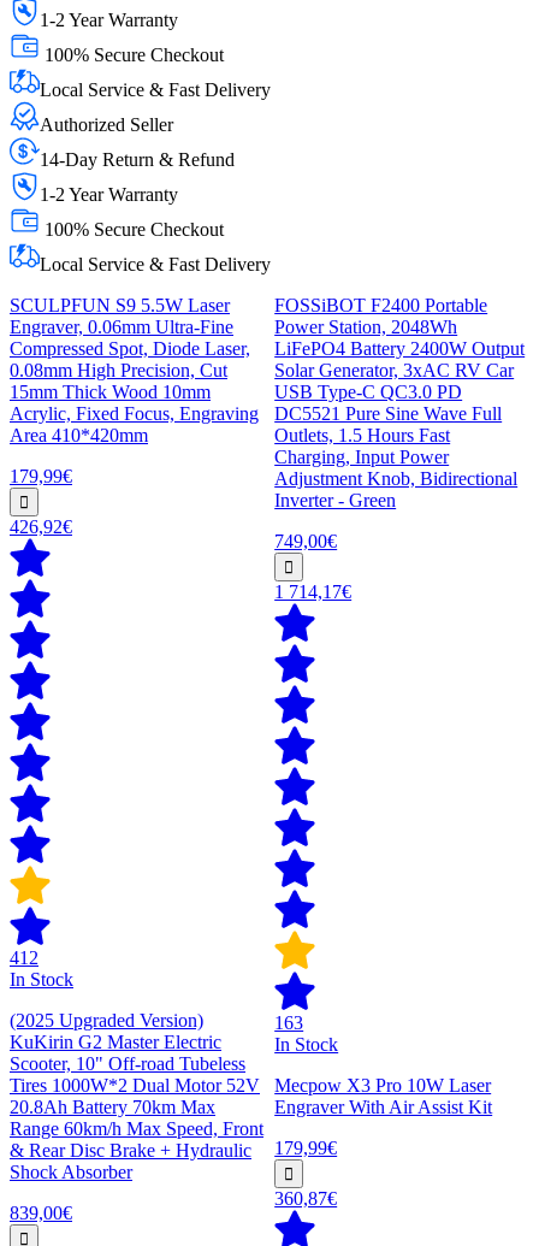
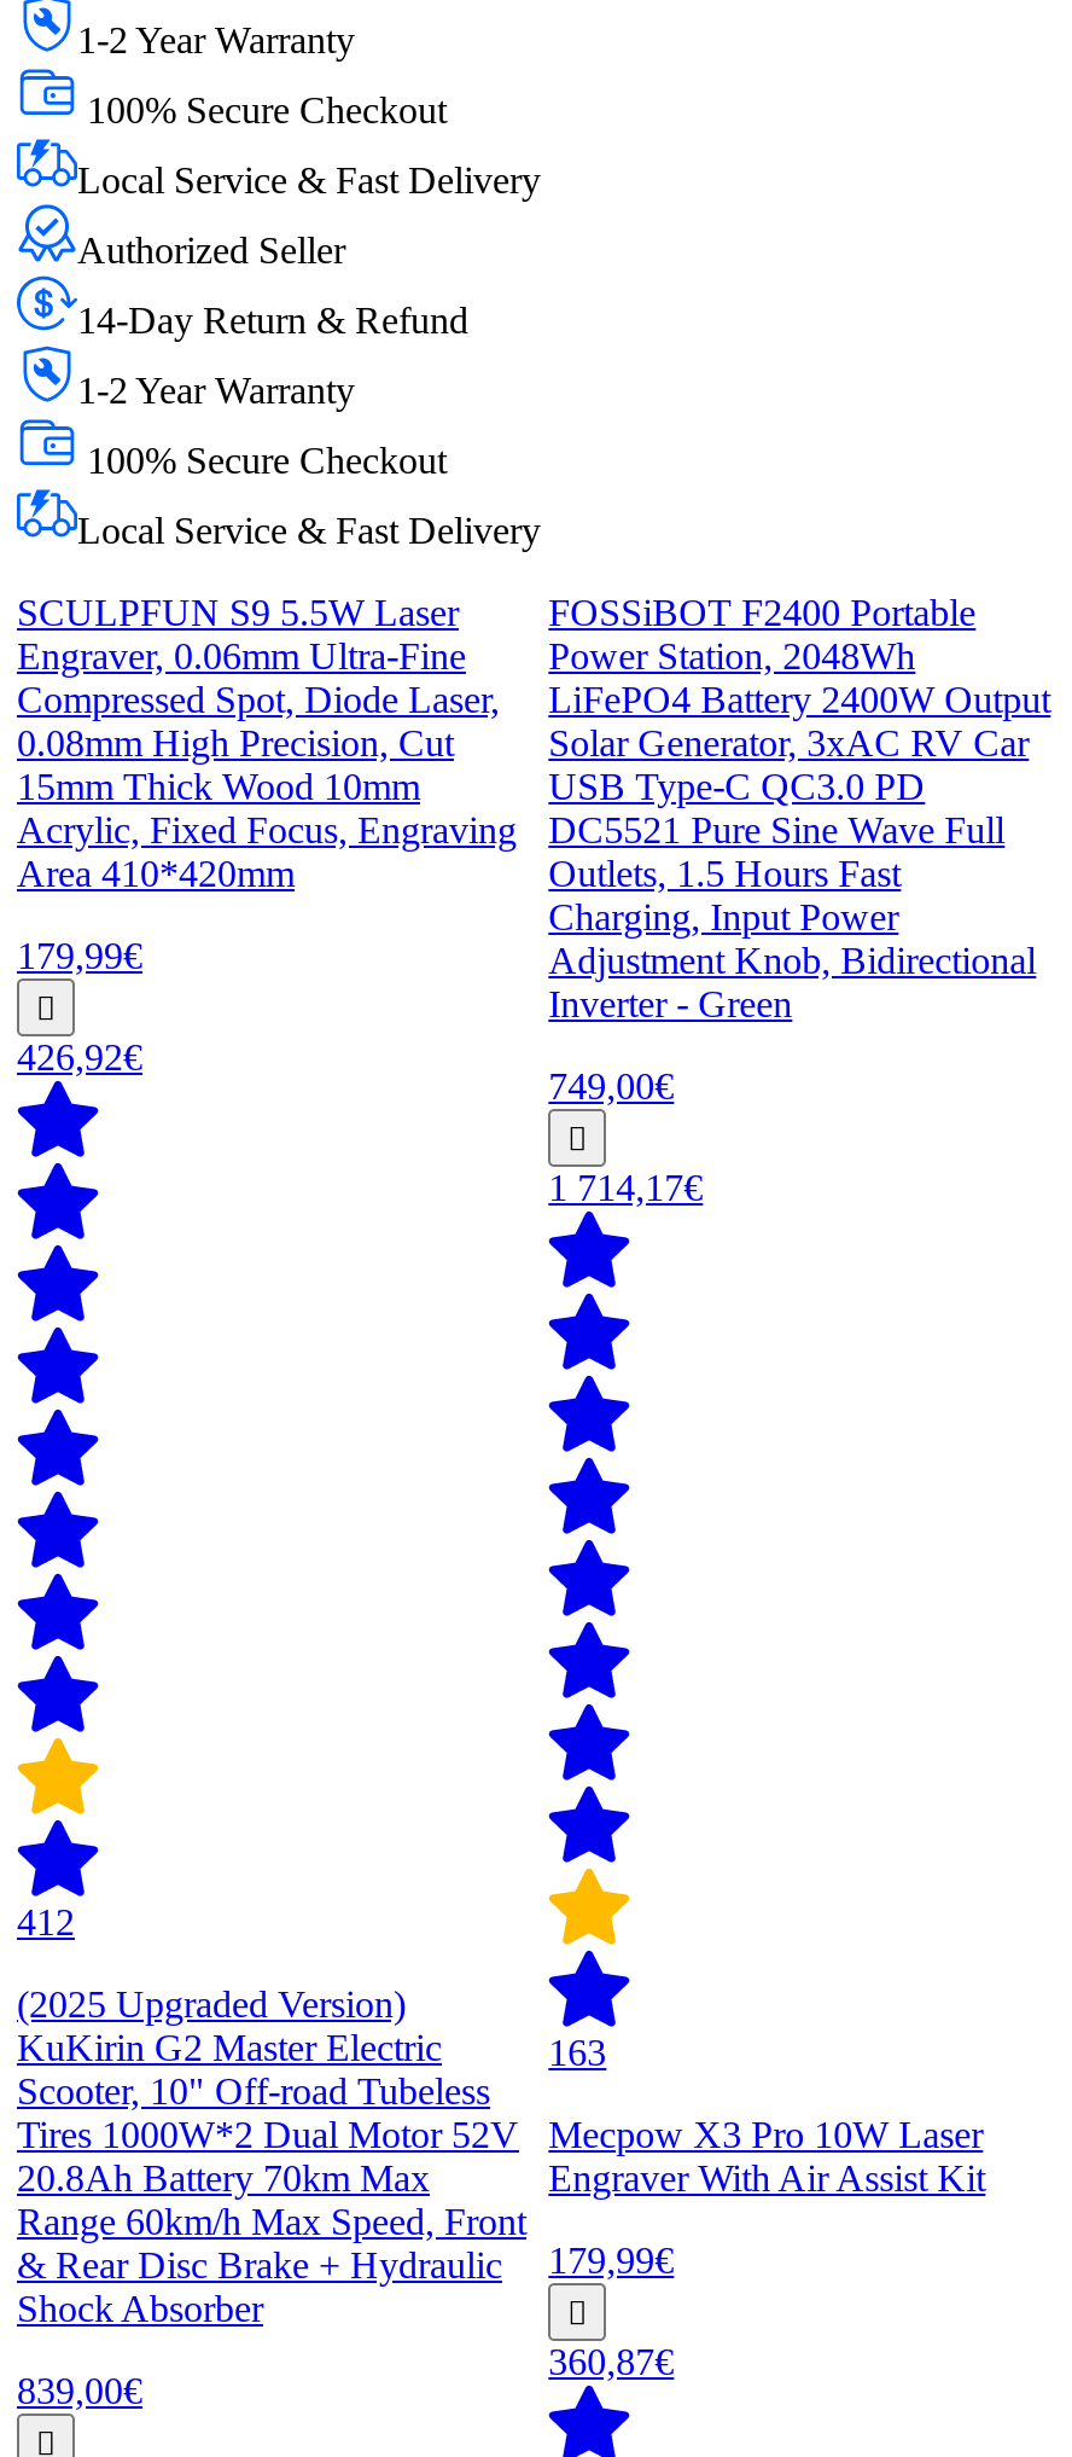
[10,969,73,989] In Stock -> none
[275,1034,338,1054] In Stock -> none

